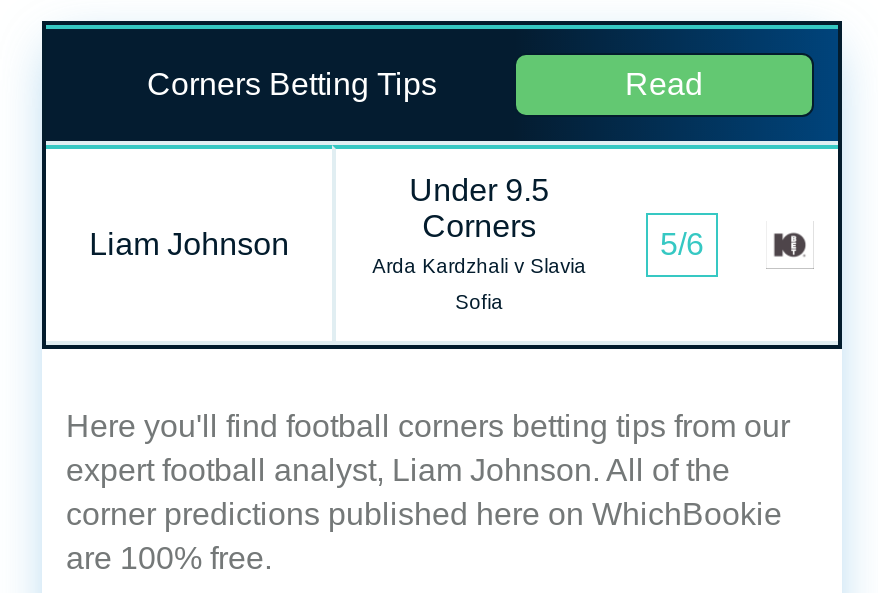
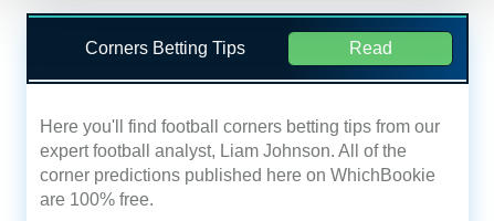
[40,140,844,350] [image] | Liam Johnson -> none
[372,173,586,313] Under 9.5 | Corners | Arda Kardzhali v Slavia | Sofia -> none
[660,227,704,261] 5/6 -> none

